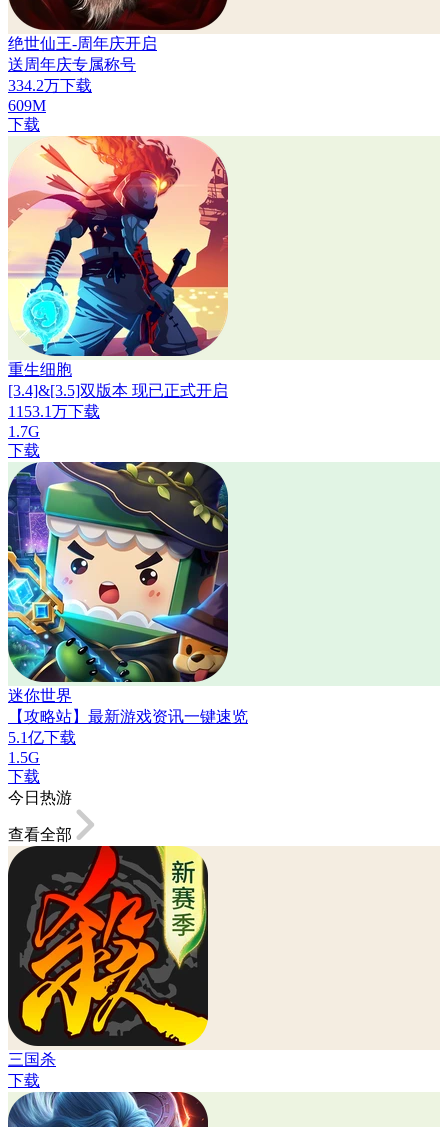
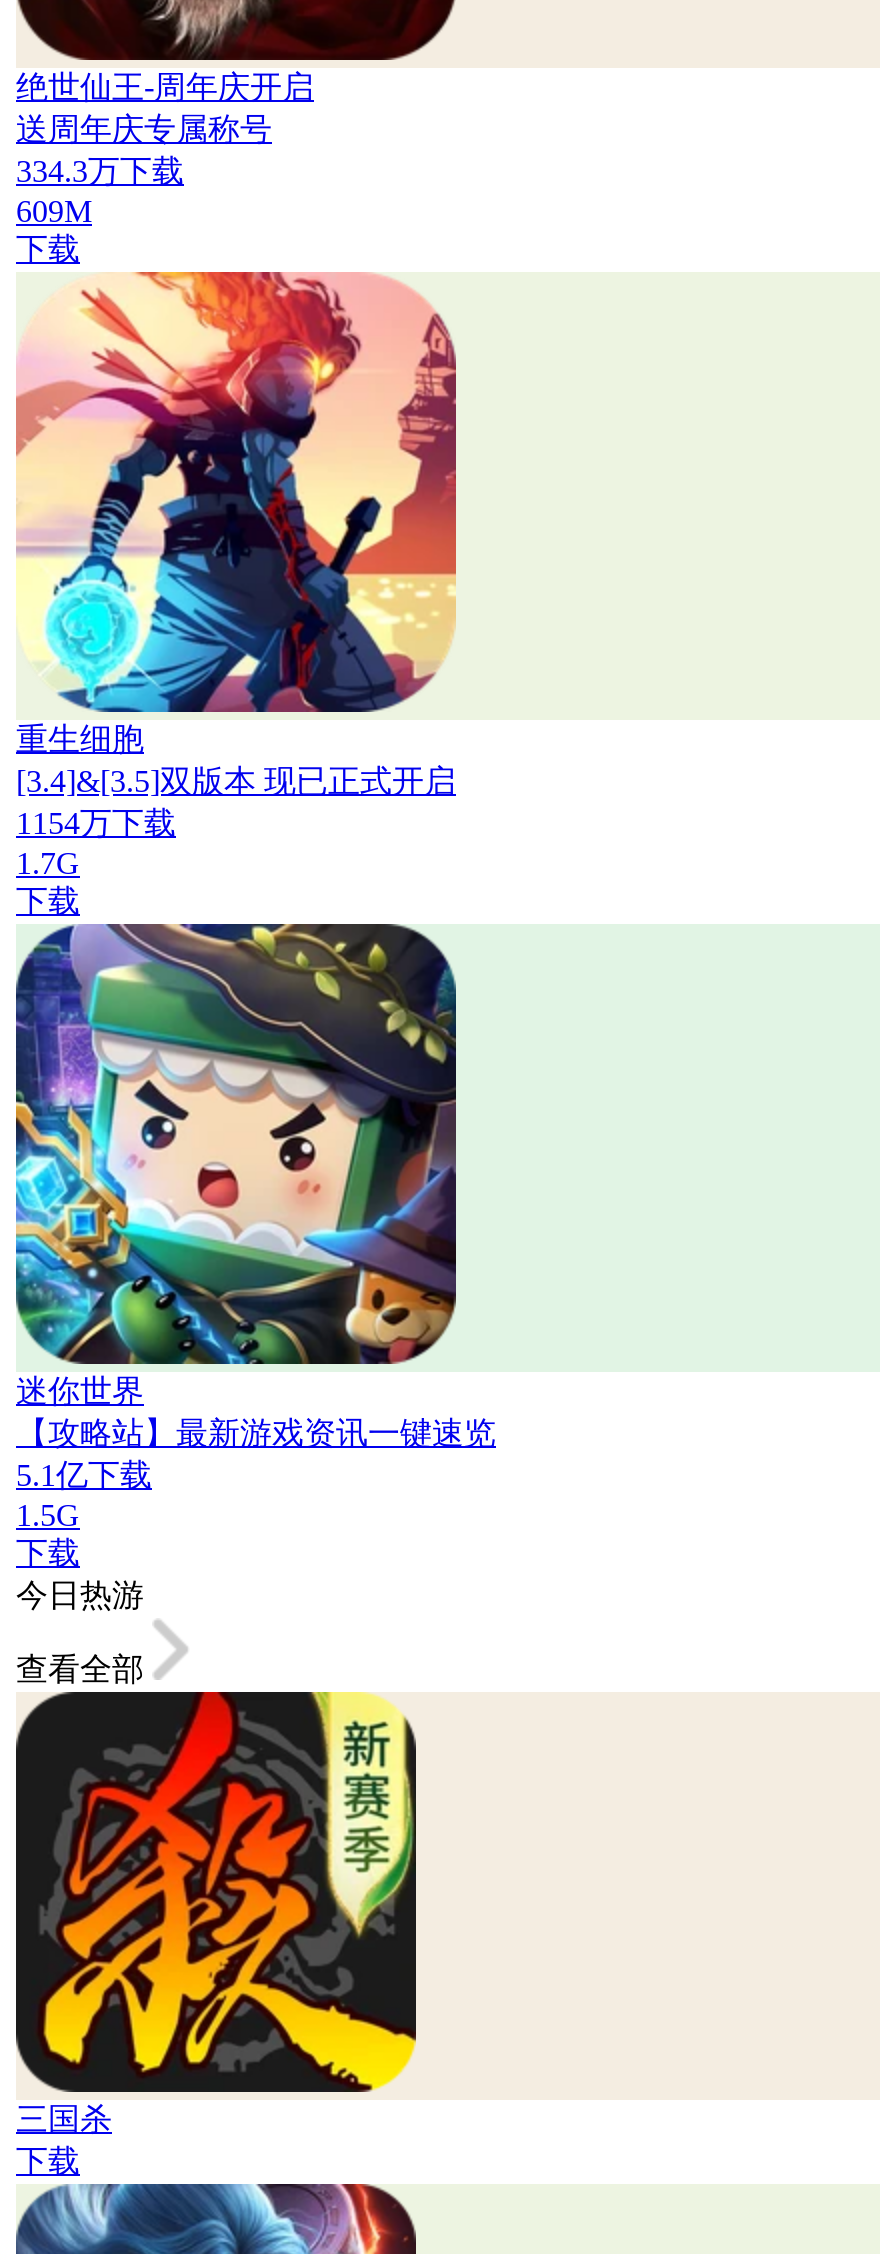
[8,77,92,94] 334.2万下载 -> [16,154,184,188] 334.3万下载
[8,403,100,420] 1153.1万下载 -> [16,806,176,840] 1154万下载

